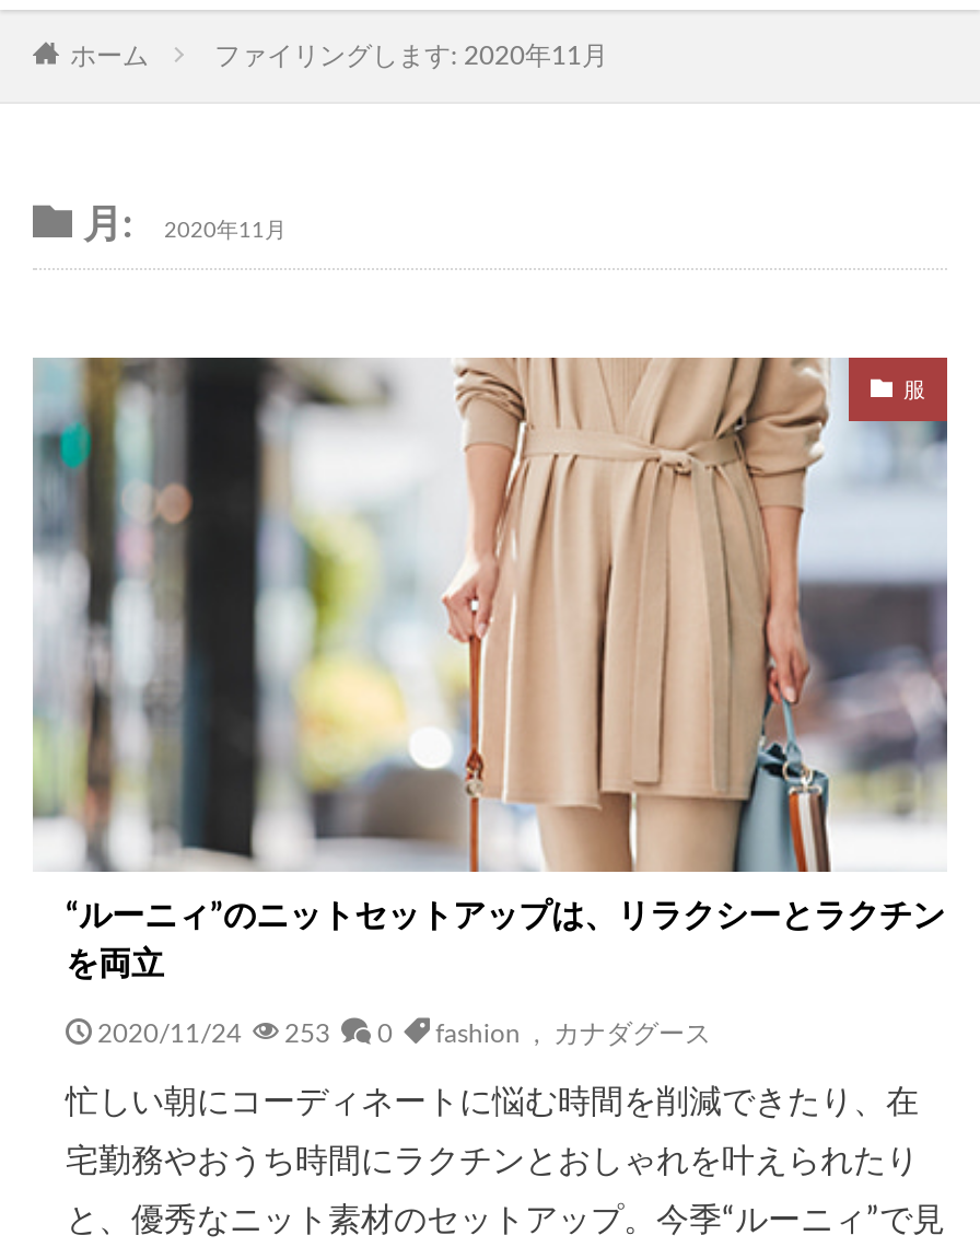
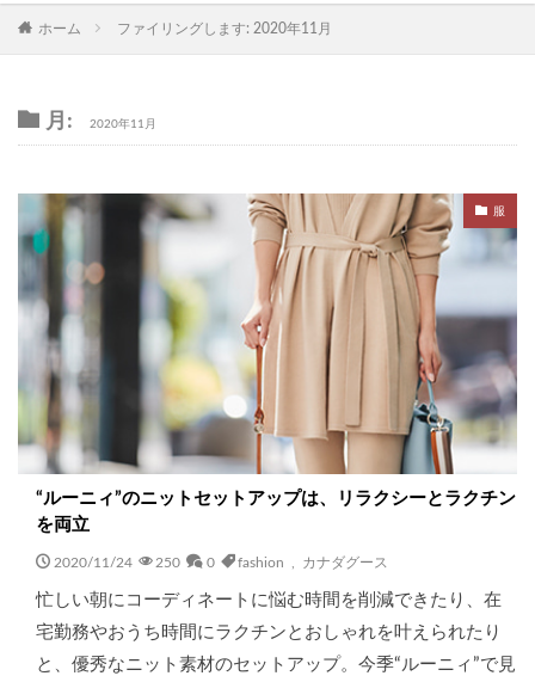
[97,1019,711,1045] 2020/11/24 253 0 fashion,カナダグース -> [53,554,388,569] 2020/11/24 250 0 fashion,カナダグース

